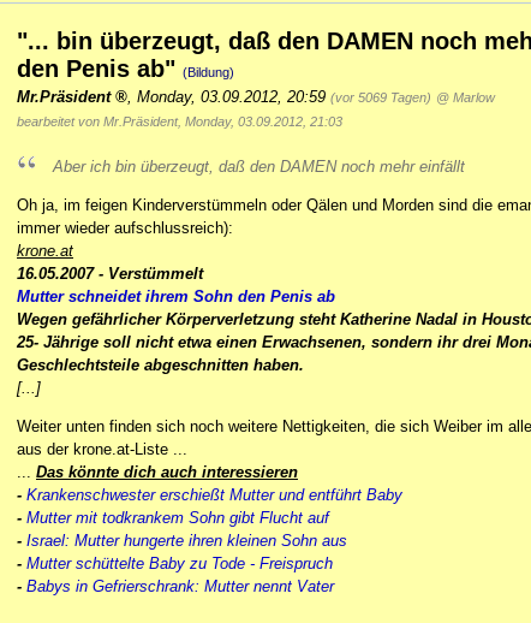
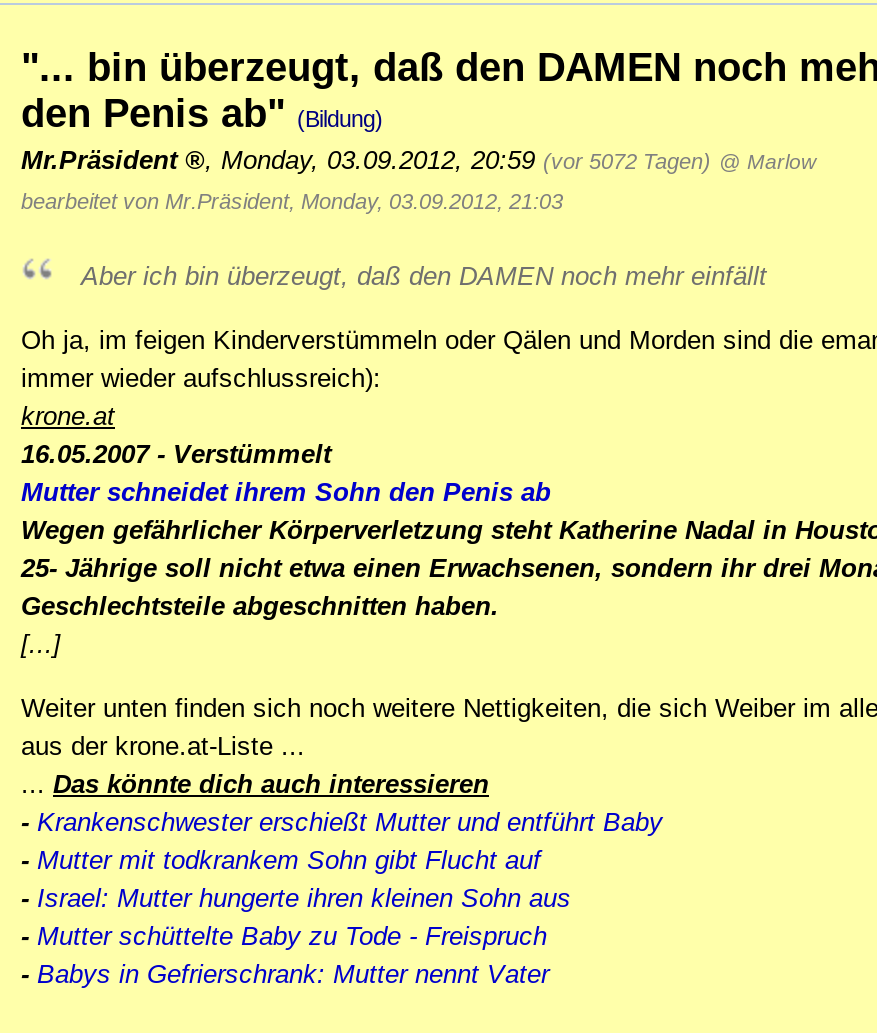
[127,88,495,106] , Monday, 03.09.2012, 20:59 (vor 5069 Tagen) @ Marlow -> [205,145,817,175] , Monday, 03.09.2012, 20:59 (vor 5072 Tagen) @ Marlow

